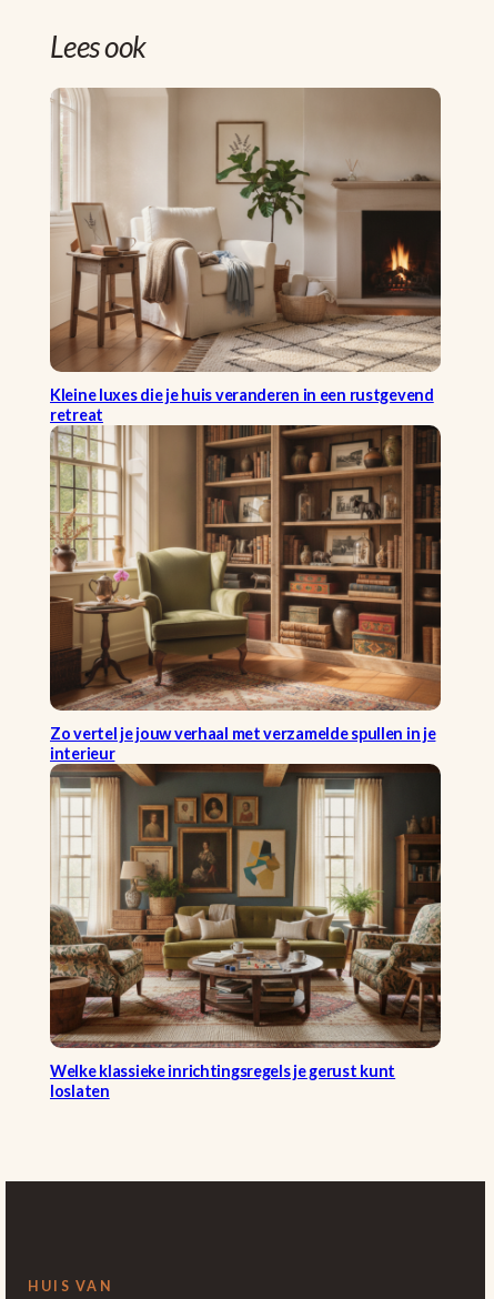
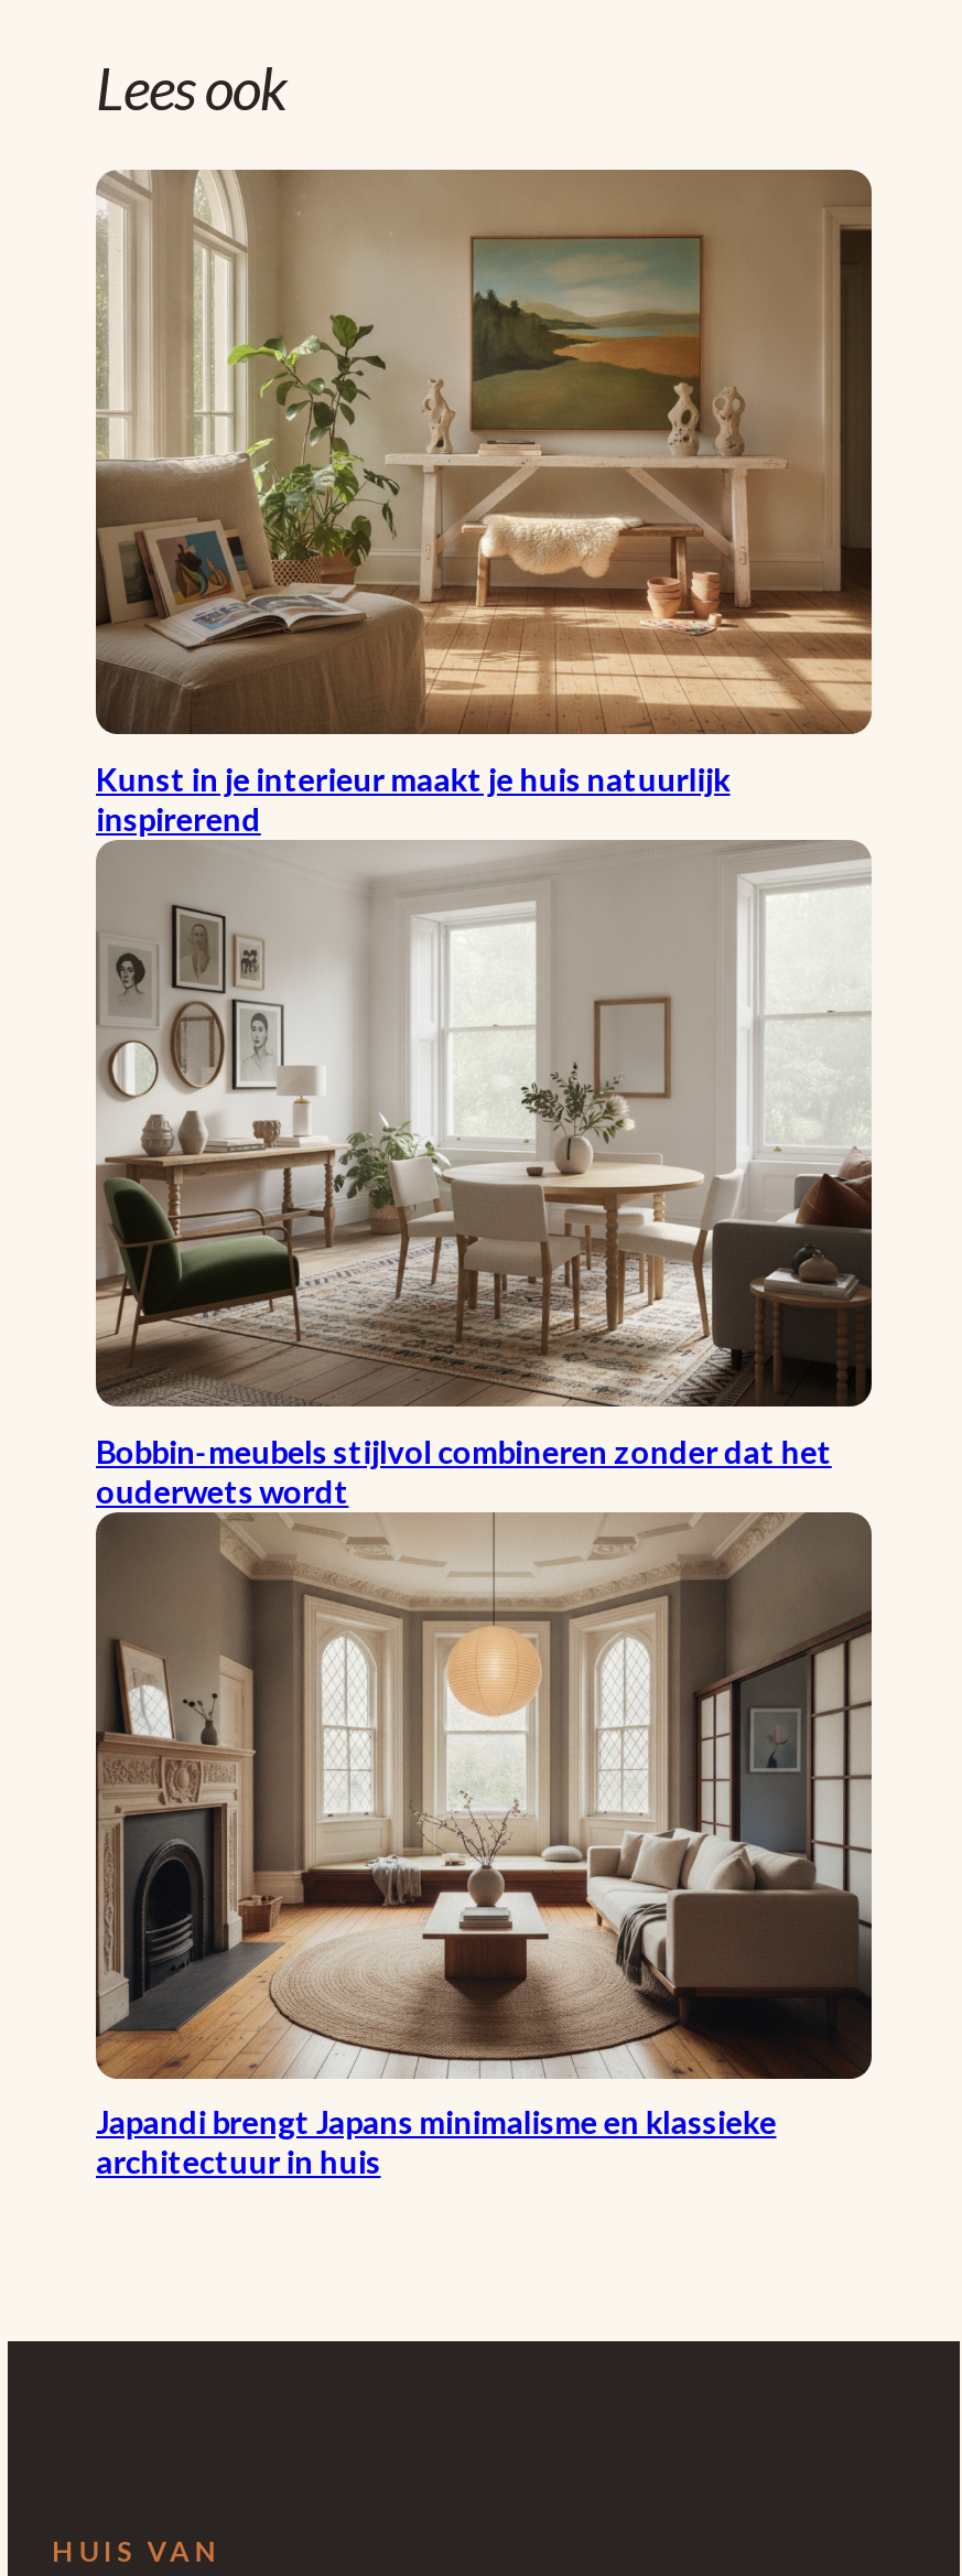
[50,88,442,424] [image] | Kleine luxes die je huis veranderen in een rustgevend | retreat -> [96,170,872,838] [image] | Kunst in je interieur maakt je huis natuurlijk | inspirerend
[49,425,442,762] [image] | Zo vertel je jouw verhaal met verzamelde spullen in je | interieur -> [94,840,874,1510] [image] | Bobbin-meubels stijlvol combineren zonder dat het | ouderwets wordt
[50,764,441,1100] [image] | Welke klassieke inrichtingsregels je gerust kunt | loslaten -> [94,1510,874,2181] [image] | Japandi brengt Japans minimalisme en klassieke | architectuur in huis

